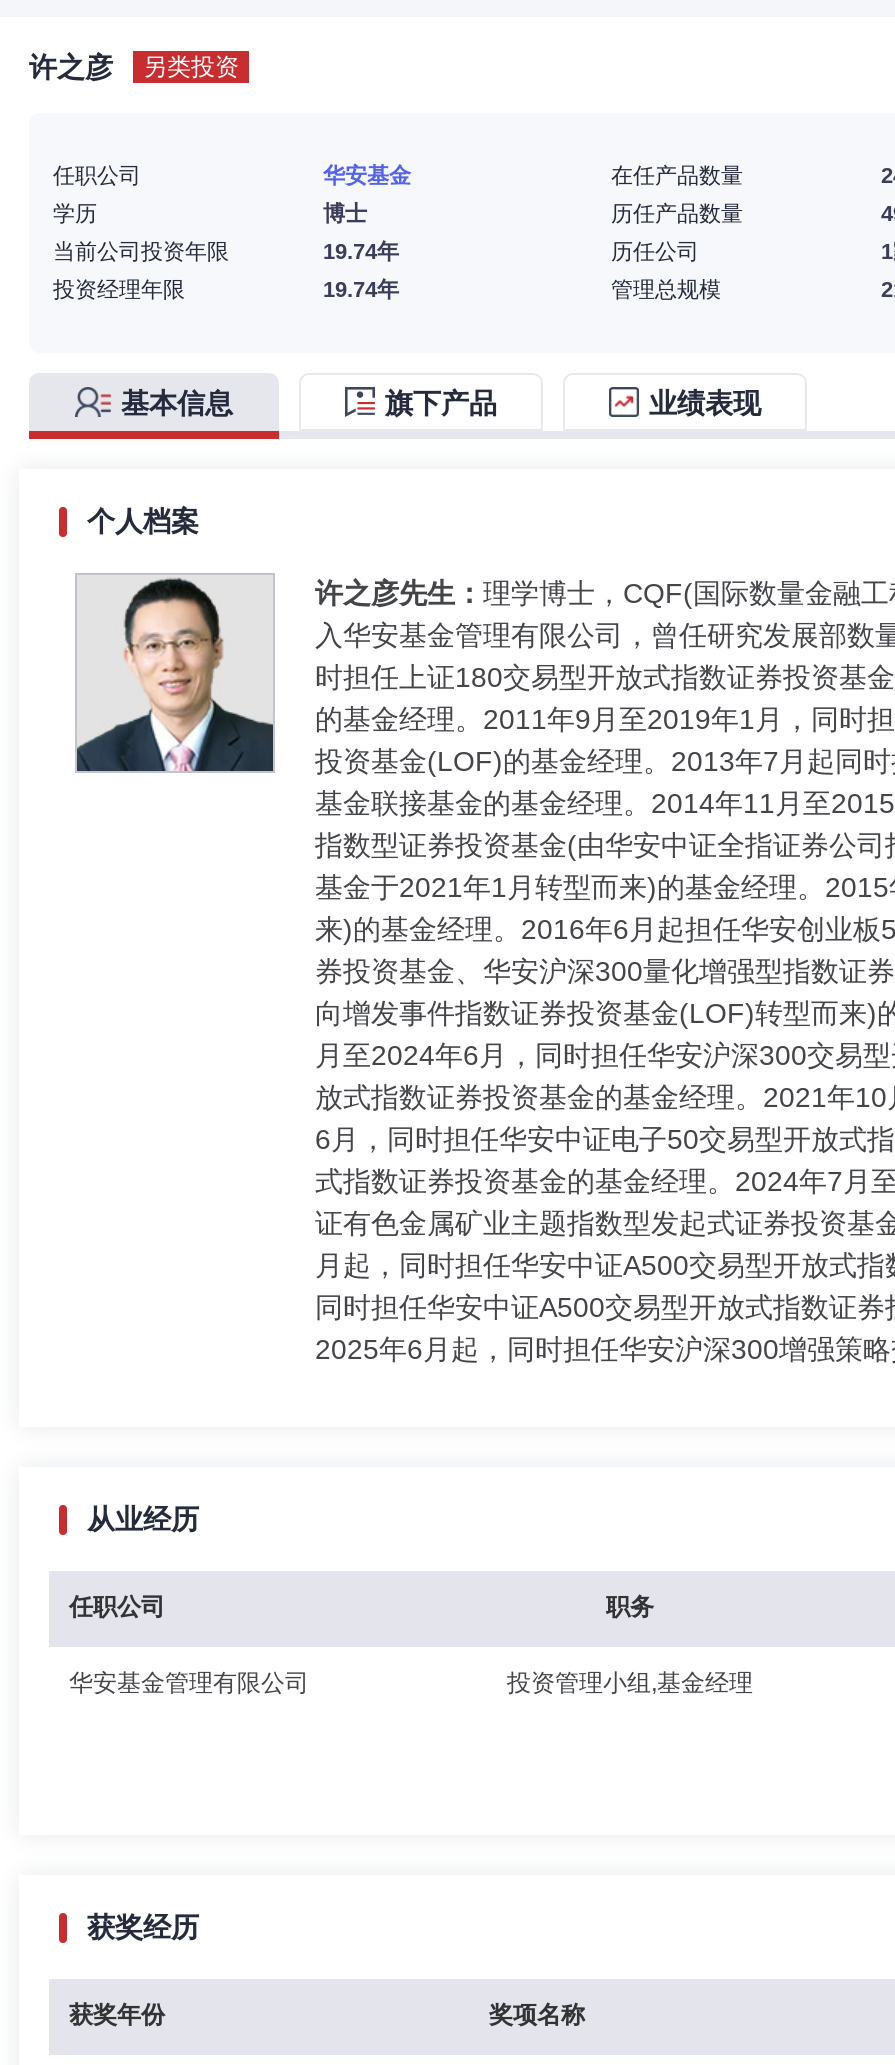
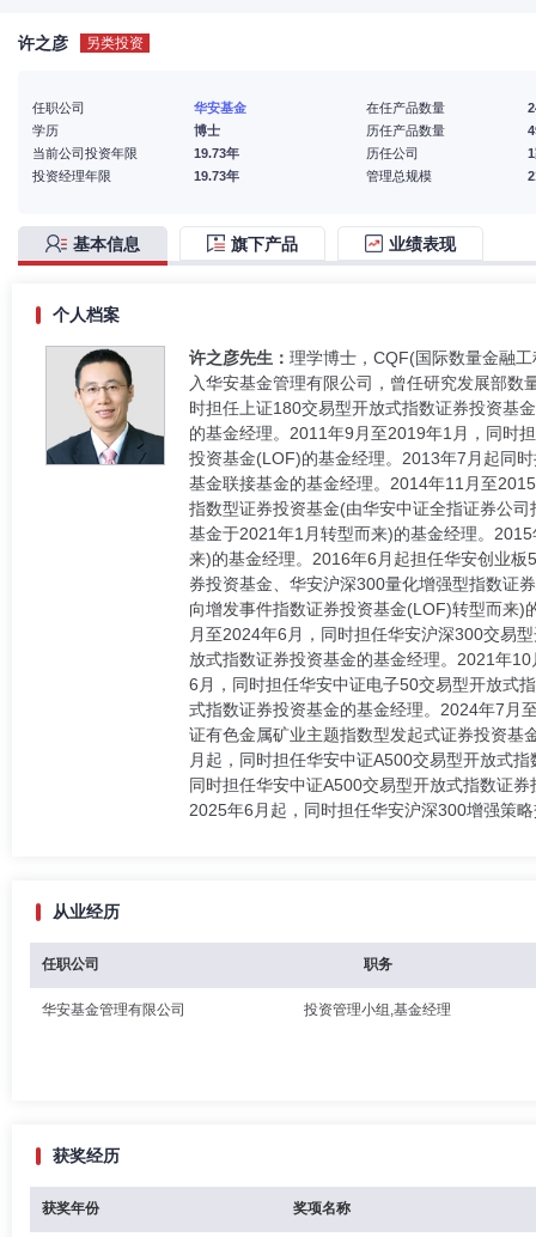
[323,239,399,263] 19.74年 -> [194,146,239,160] 19.73年
[323,277,399,301] 19.74年 -> [194,169,239,183] 19.73年

